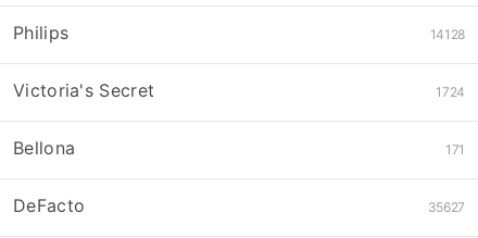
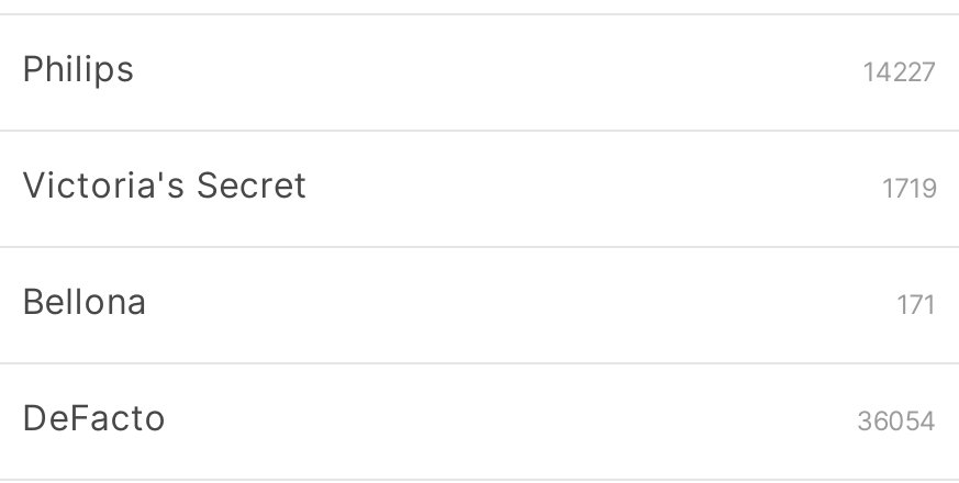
[430,26,465,42] 14128 -> [863,55,936,88] 14227
[436,84,465,100] 1724 -> [882,171,936,204] 1719
[428,199,465,215] 35627 -> [856,404,936,437] 36054

